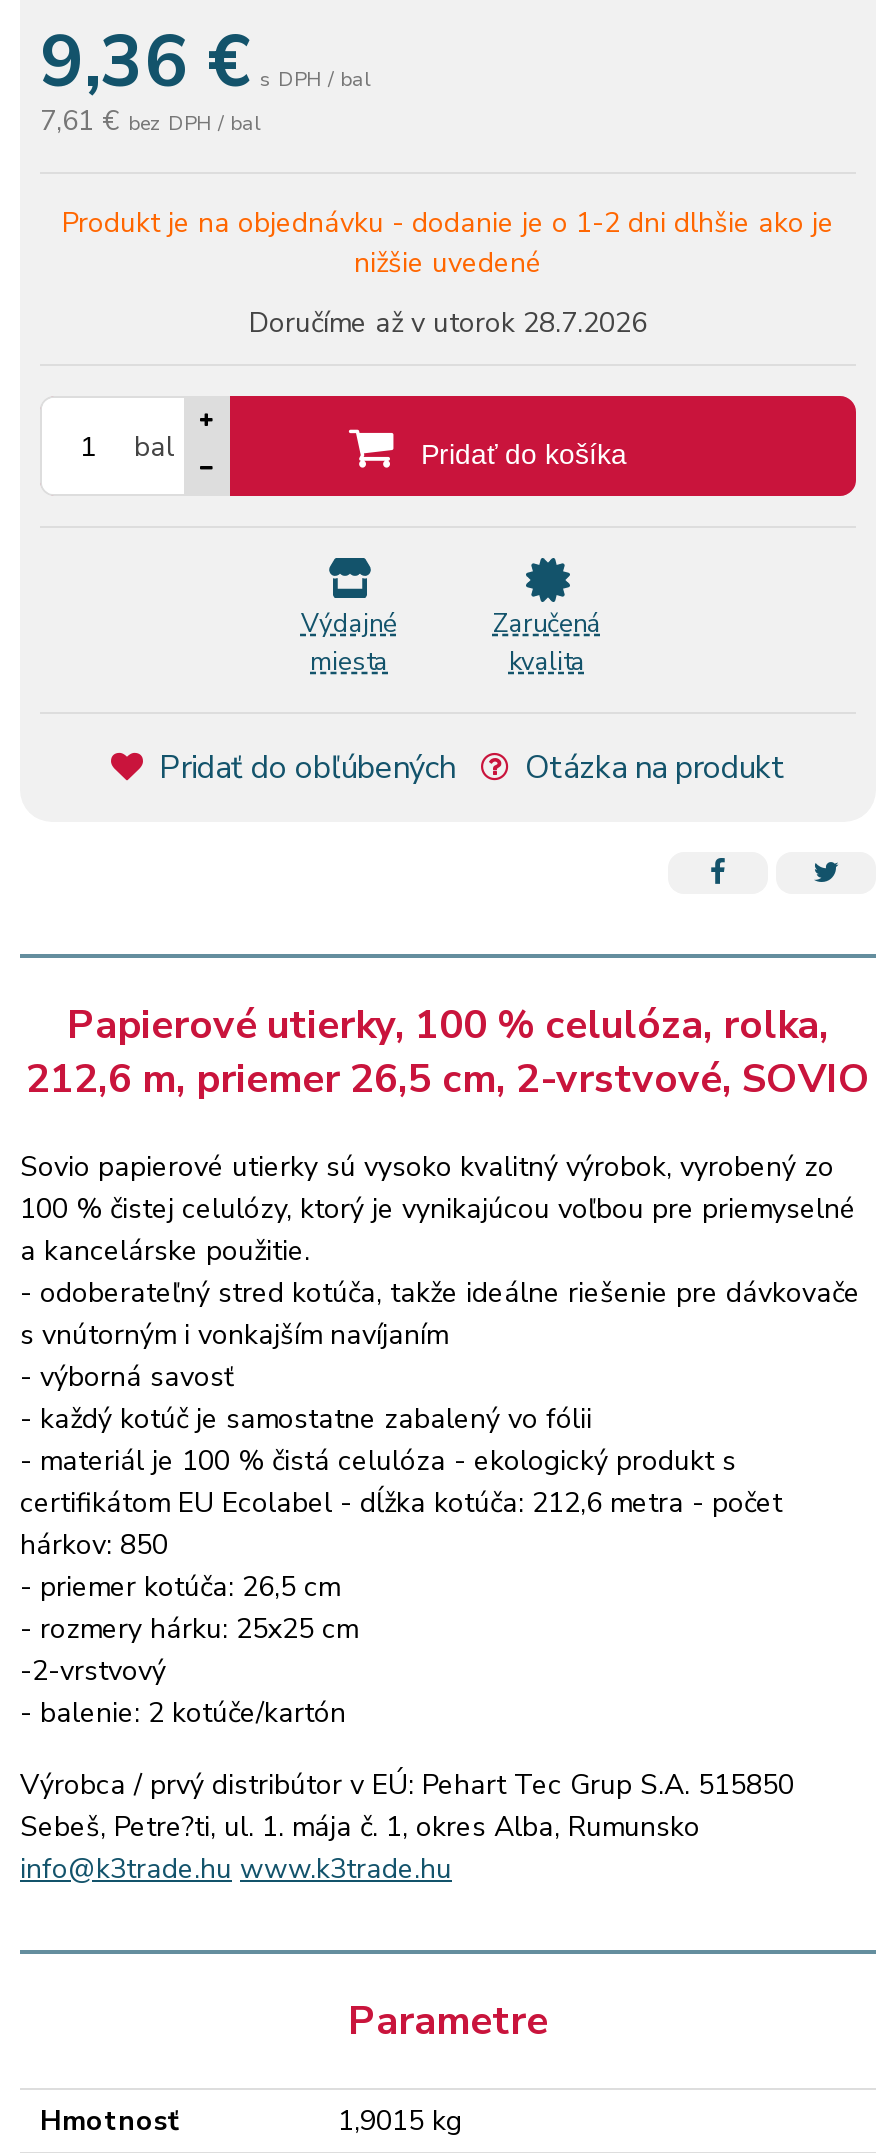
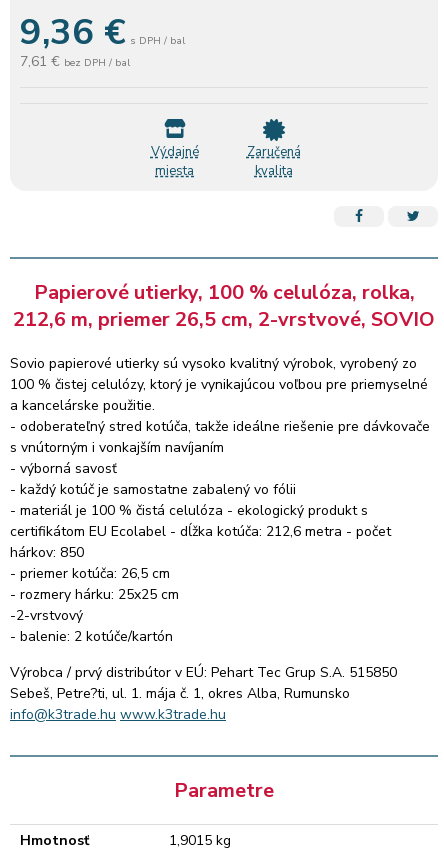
[62,204,834,470] Produkt je na objednávku - dodanie je o 1-2 dni dlhšie ako je | nižšie uvedené | Doručíme až v utorok 28.7.2026 | bal | Pridať do košíka -> none
[151,746,785,790] Pridať do obľúbených | Otázka na produkt -> none

